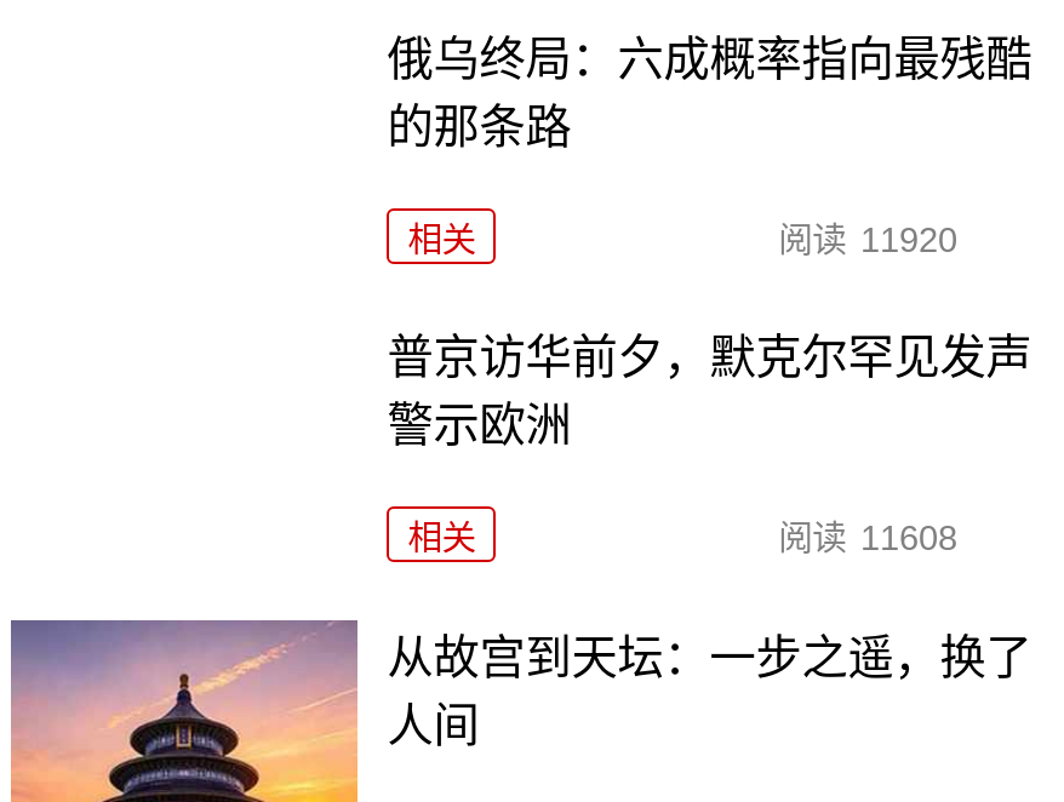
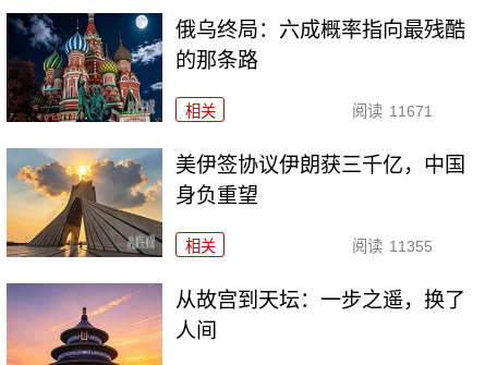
none -> [5,12,163,123] [image]
[778,219,957,258] 阅读 11920 -> [352,103,432,120] 阅读 11671
none -> [5,147,163,258] [image]
[387,333,1032,451] 普京访华前夕，默克尔罕见发声 | 警示欧洲 -> [176,154,466,207] 美伊签协议伊朗获三千亿，中国 | 身负重望
[778,519,957,558] 阅读 11608 -> [352,238,432,255] 阅读 11355

